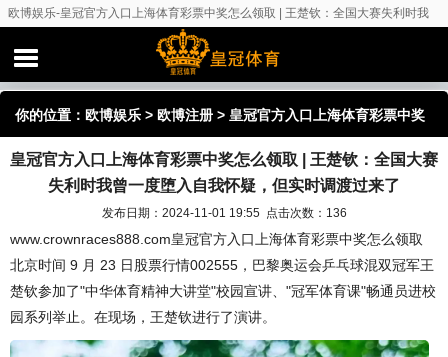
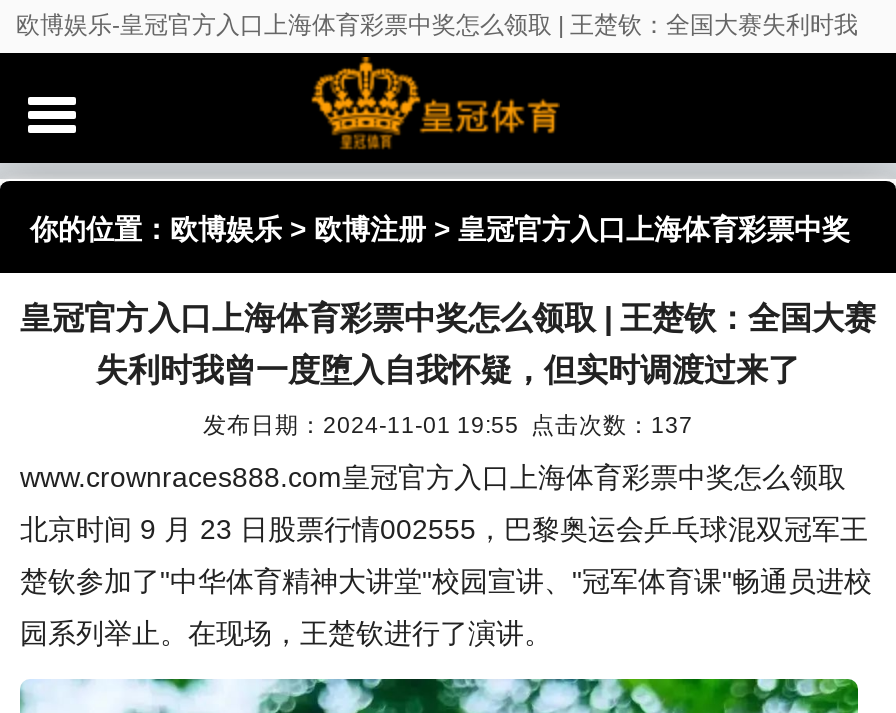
[101,206,346,219] 发布日期：2024-11-01 19:55 点击次数：136 -> [203,411,693,437] 发布日期：2024-11-01 19:55 点击次数：137

